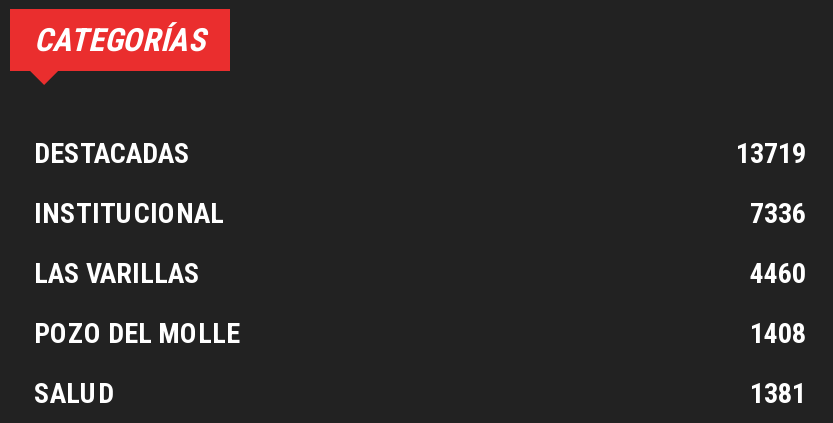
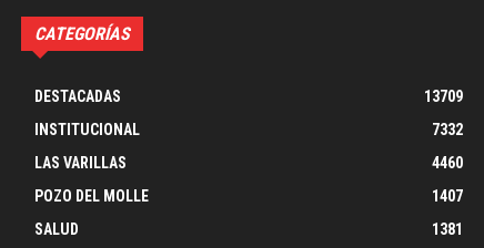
[736,137,806,169] 13719 -> [424,88,463,106] 13709
[750,197,806,229] 7336 -> [432,121,463,139] 7332
[750,317,806,349] 1408 -> [432,187,463,205] 1407

